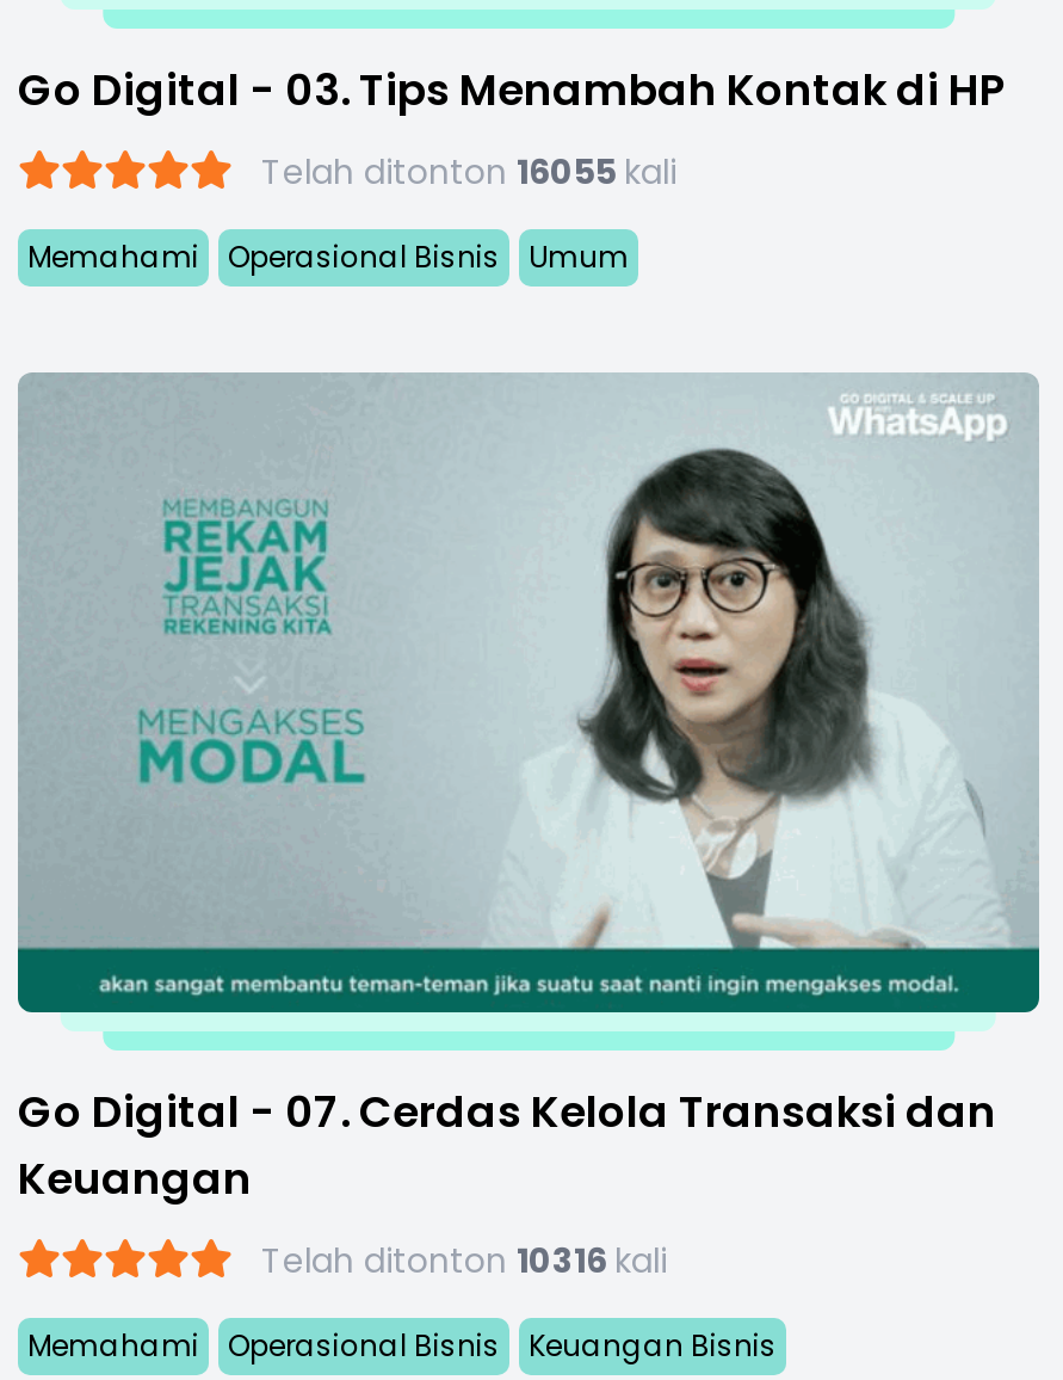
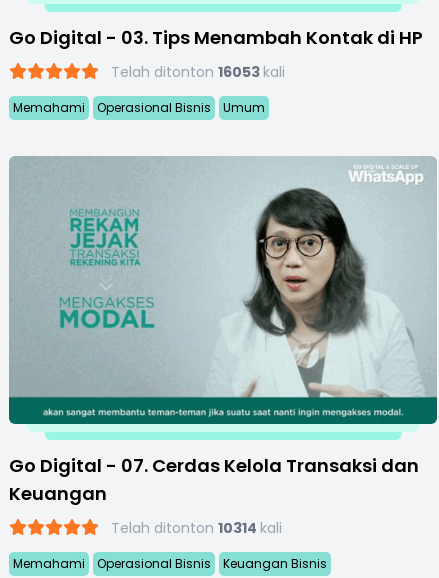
[261,149,676,196] Telah ditonton 16055 kali -> [111,62,285,82] Telah ditonton 16053 kali
[261,1236,667,1284] Telah ditonton 10316 kali -> [111,518,282,538] Telah ditonton 10314 kali

